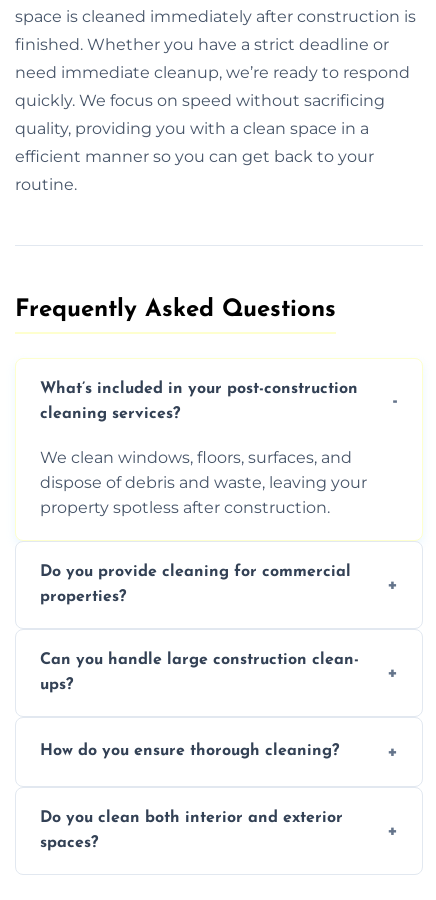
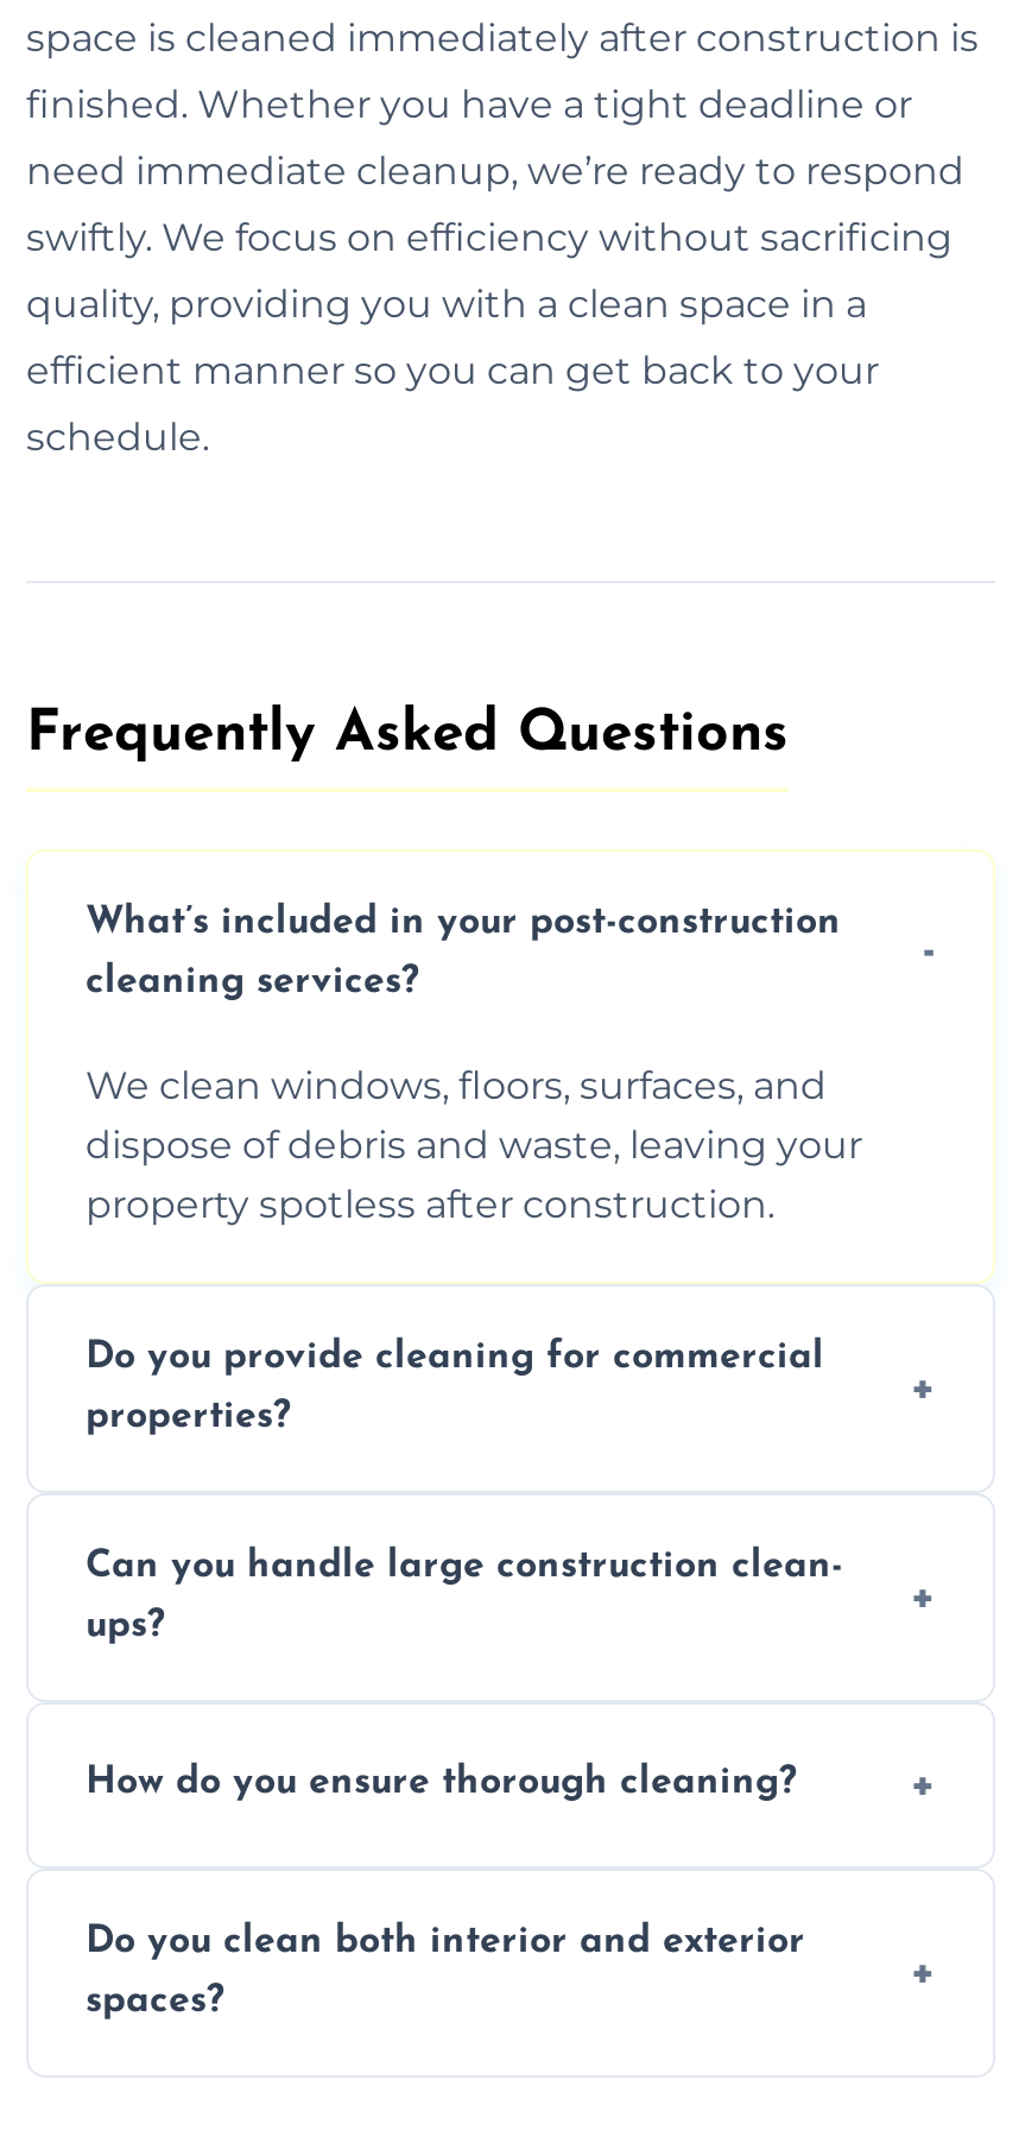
[15,35,389,54] finished. Whether you have a strict deadline or -> [26,81,912,126] finished. Whether you have a tight deadline or
[15,91,385,110] quickly. We focus on speed without sacrificing -> [26,214,952,259] swiftly. We focus on efficiency without sacrificing
[15,175,77,194] routine. -> [26,414,209,459] schedule.

